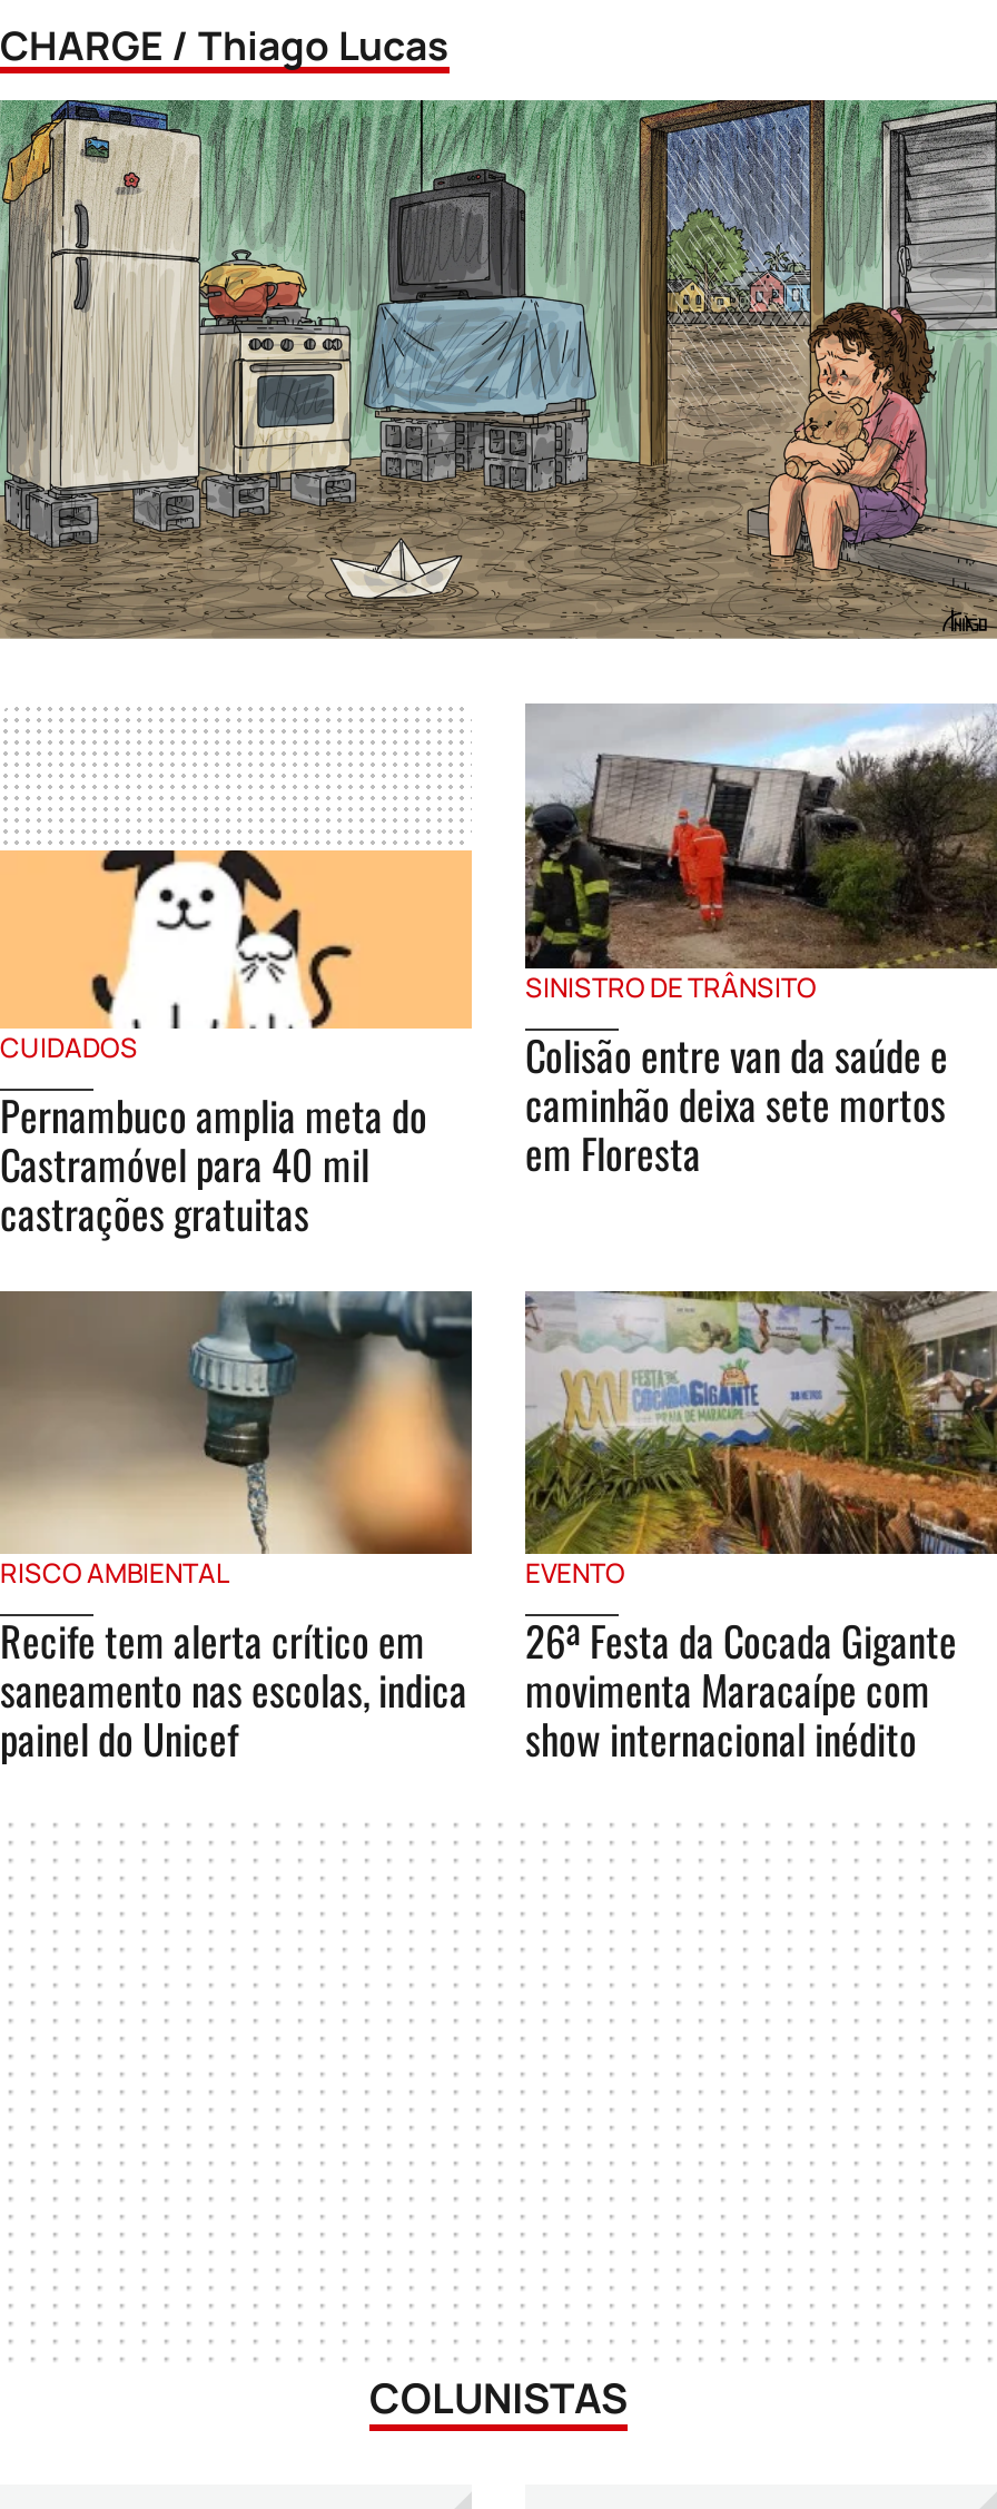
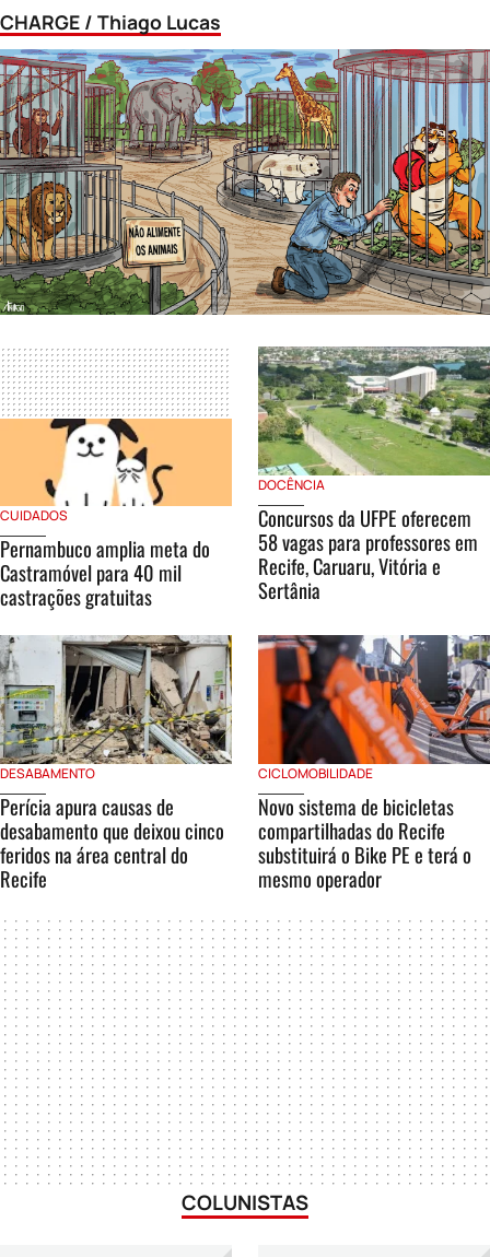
[7,98,990,639] [image] -> [3,48,487,316] [image]
[523,703,990,1182] [image] | SINISTRO DE TRÂNSITO | Colisão entre van da saúde e | caminhão deixa sete mortos | em Floresta -> [257,345,487,605] [image] | DOCÊNCIA | Concursos da UFPE oferecem | 58 vagas para professores em | Recife, Caruaru, Vitória e | Sertânia
[0,1291,474,1768] [image] | RISCO AMBIENTAL | Recife tem alerta crítico em | saneamento nas escolas, indica | painel do Unicef -> [0,635,233,893] [image] | DESABAMENTO | Perícia apura causas de | desabamento que deixou cinco | feridos na área central do | Recife
[523,1289,990,1768] [image] | EVENTO | 26ª Festa da Cocada Gigante | movimenta Maracaípe com | show internacional inédito -> [257,634,487,893] [image] | CICLOMOBILIDADE | Novo sistema de bicicletas | compartilhadas do Recife | substituirá o Bike PE e terá o | mesmo operador

